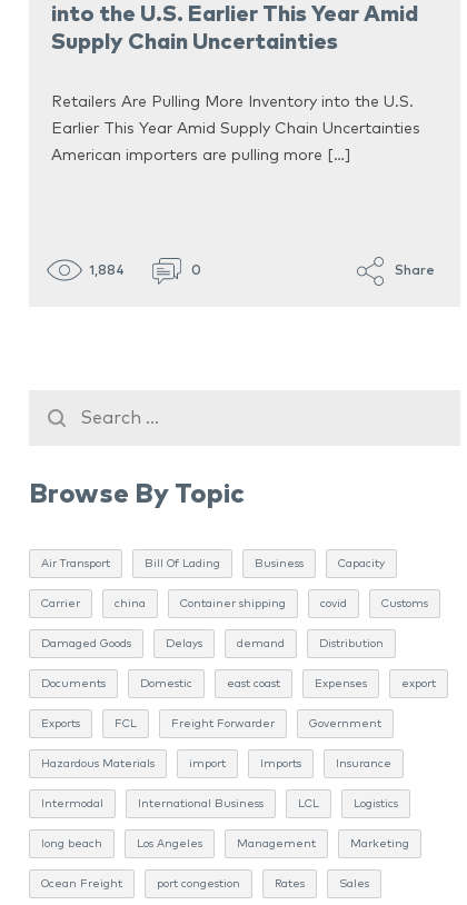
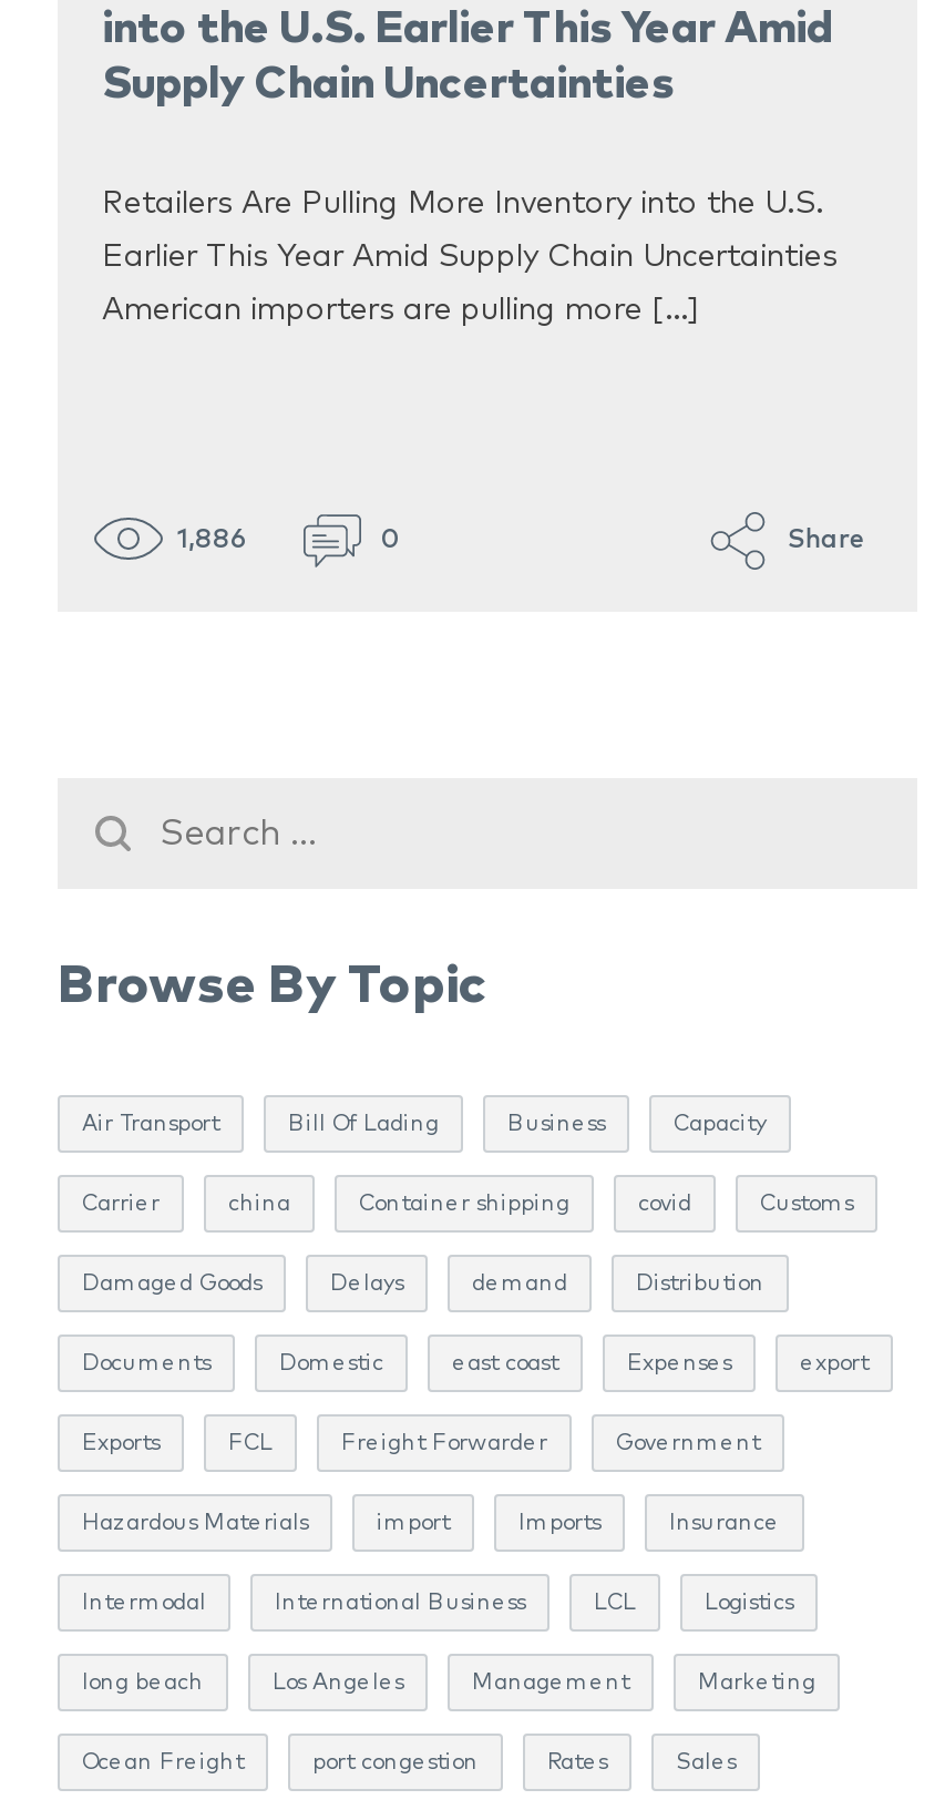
[89,265,125,278] 1,884 -> [177,528,248,554] 1,886

